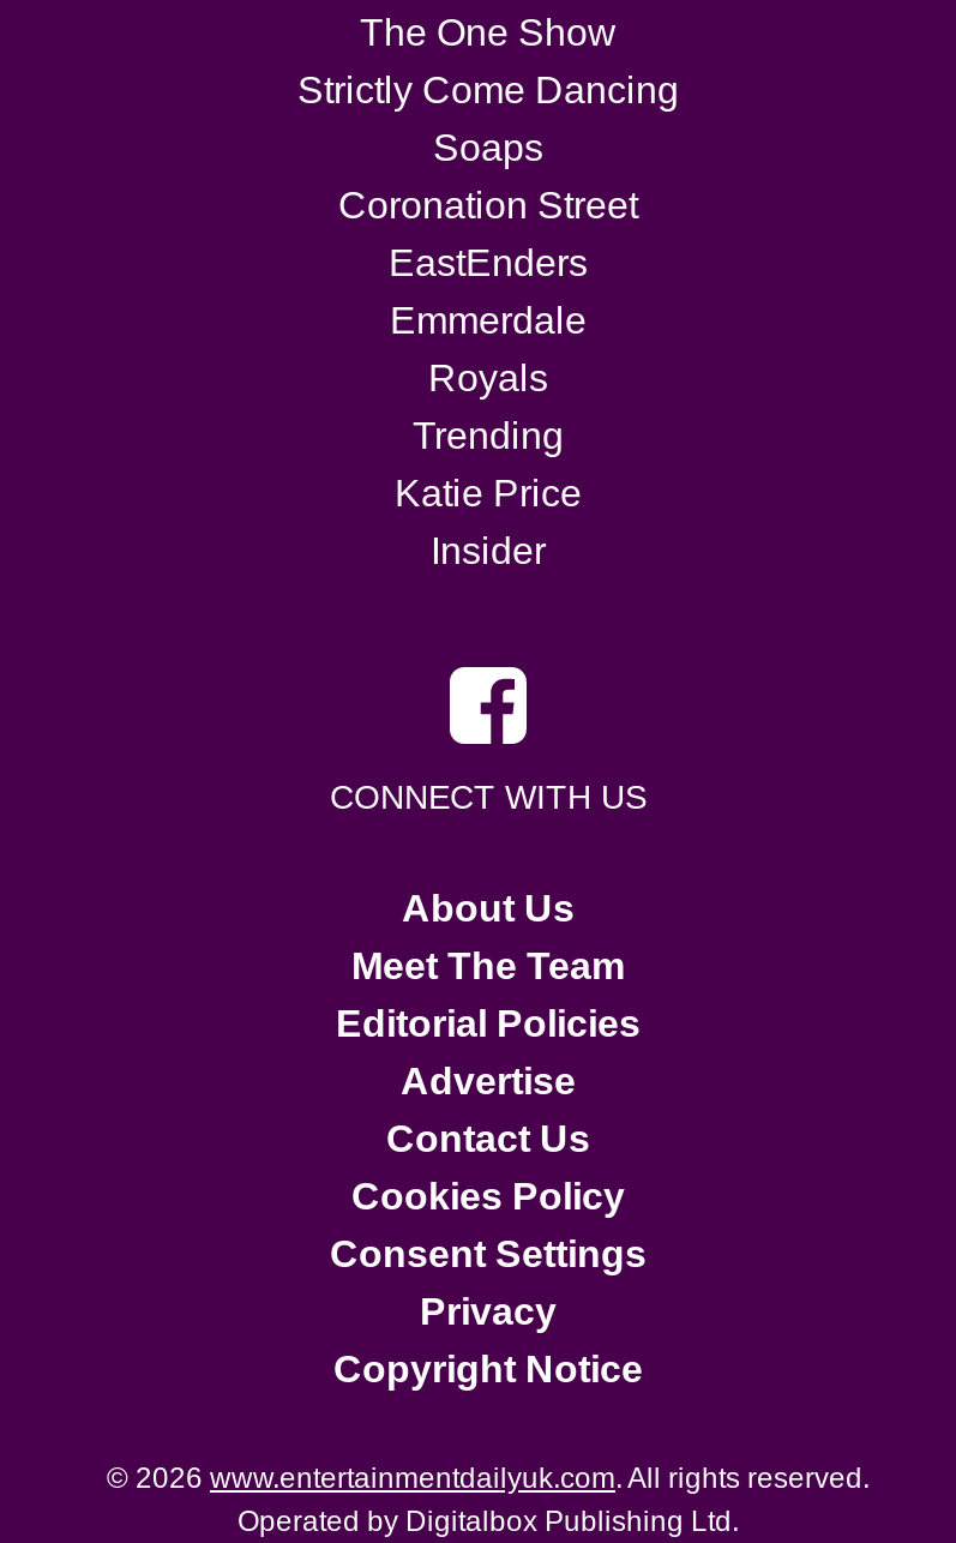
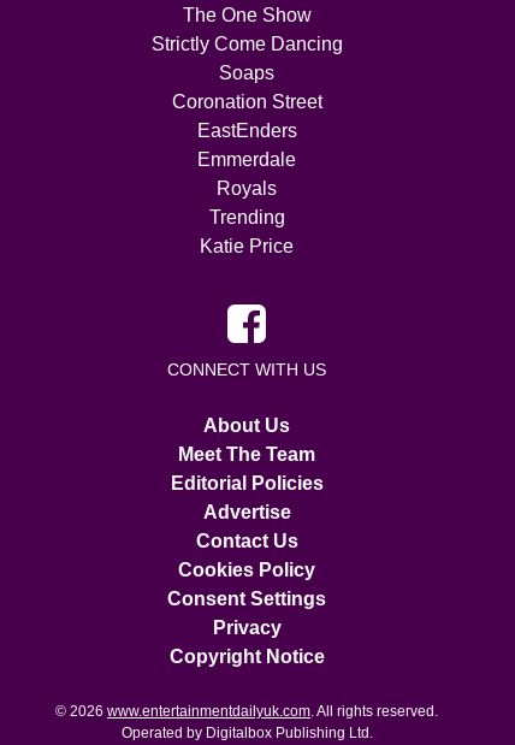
[431,529,546,570] Insider -> none

